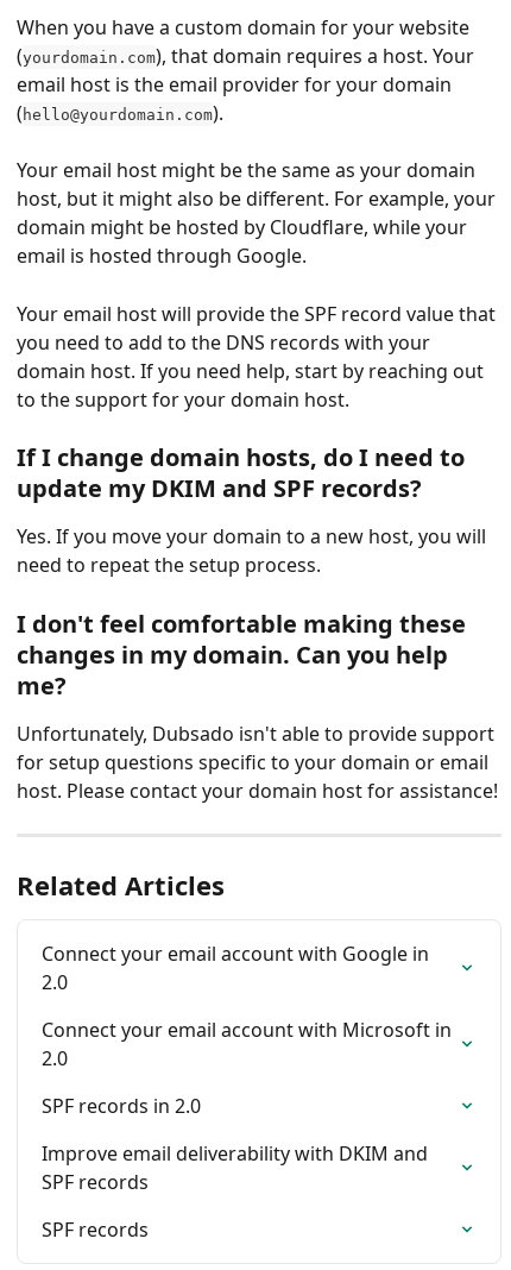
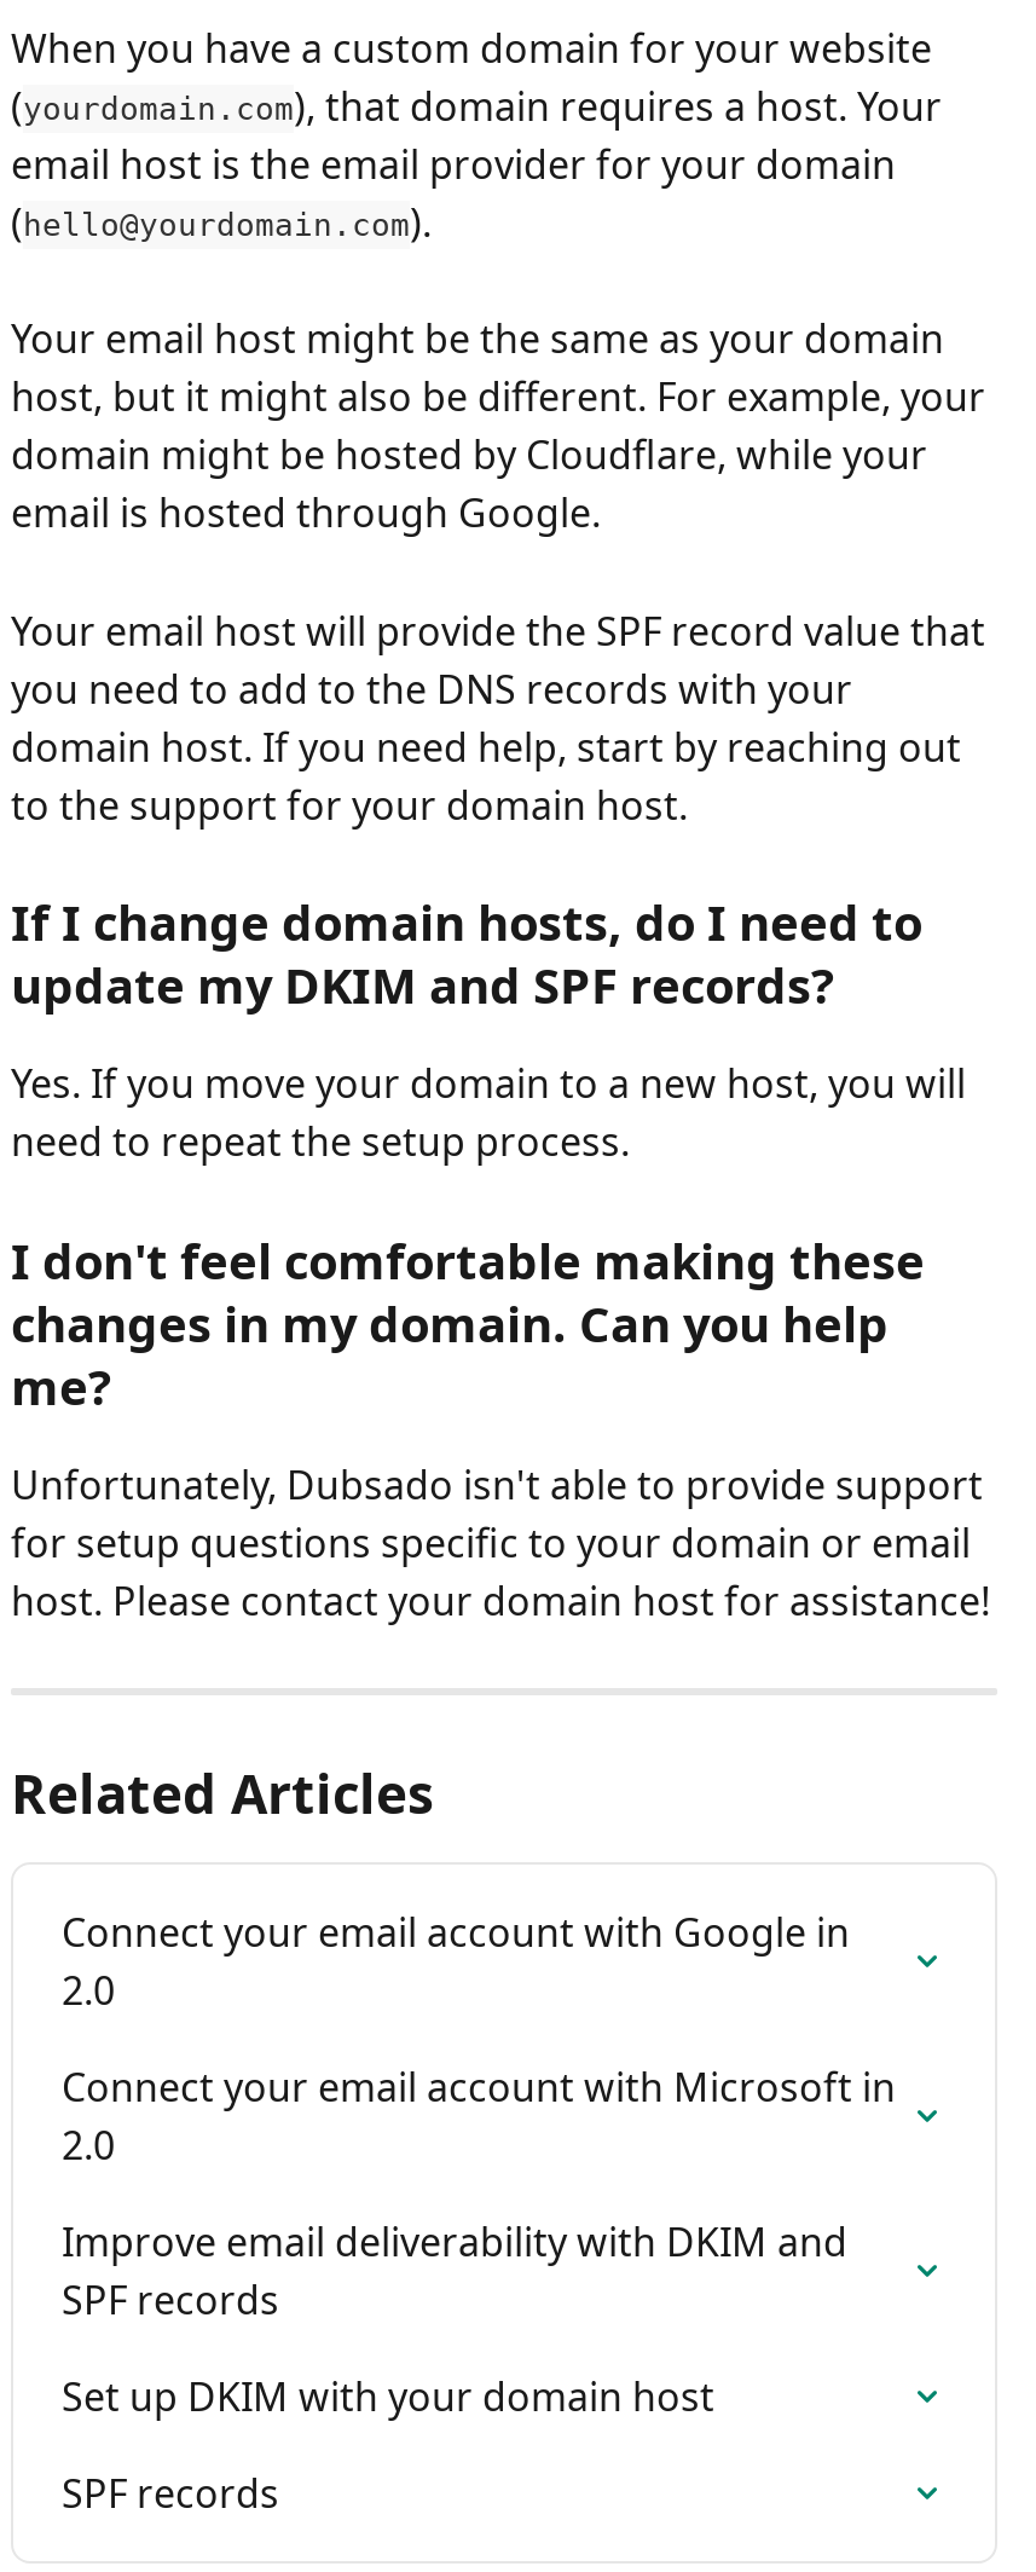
[42,1092,201,1119] SPF records in 2.0 -> none
moved [42,1140,433,1195] -> [62,2215,857,2326]: Improve email deliverability with DKIM and | SPF records
none -> [62,2369,714,2423] Set up DKIM with your domain host

